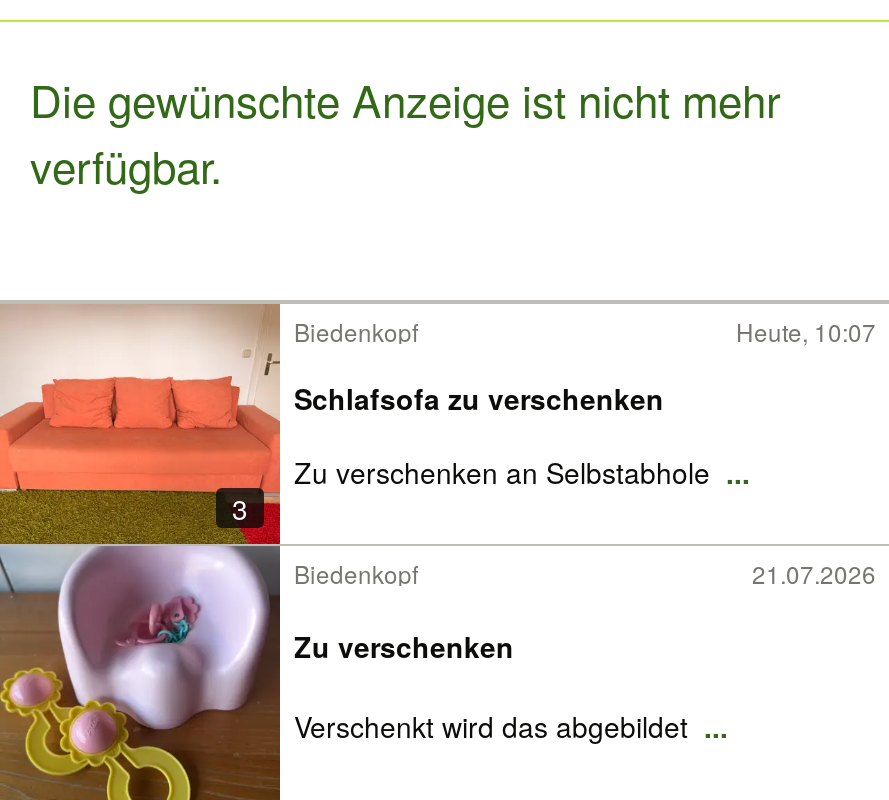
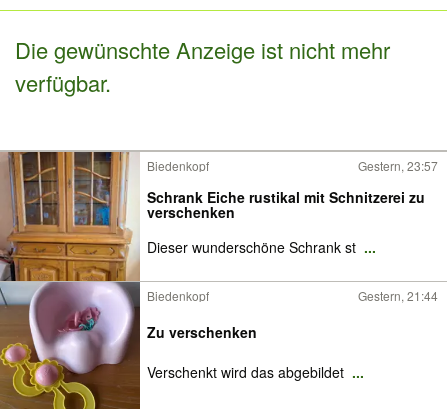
[6,302,664,546] [image] | Schlafsofa zu verschenken -> [3,151,425,282] [image] | Schrank Eiche rustikal mit Schnitzerei zu | verschenken
[736,314,876,348] Heute, 10:07 -> [358,157,438,174] Gestern, 23:57
[294,452,750,492] Zu verschenken an Selbstabhole ... -> [147,237,376,257] Dieser wunderschöne Schrank st ...
[232,488,248,528] 3 -> none
[752,556,876,590] 21.07.2026 -> [358,287,438,304] Gestern, 21:44

